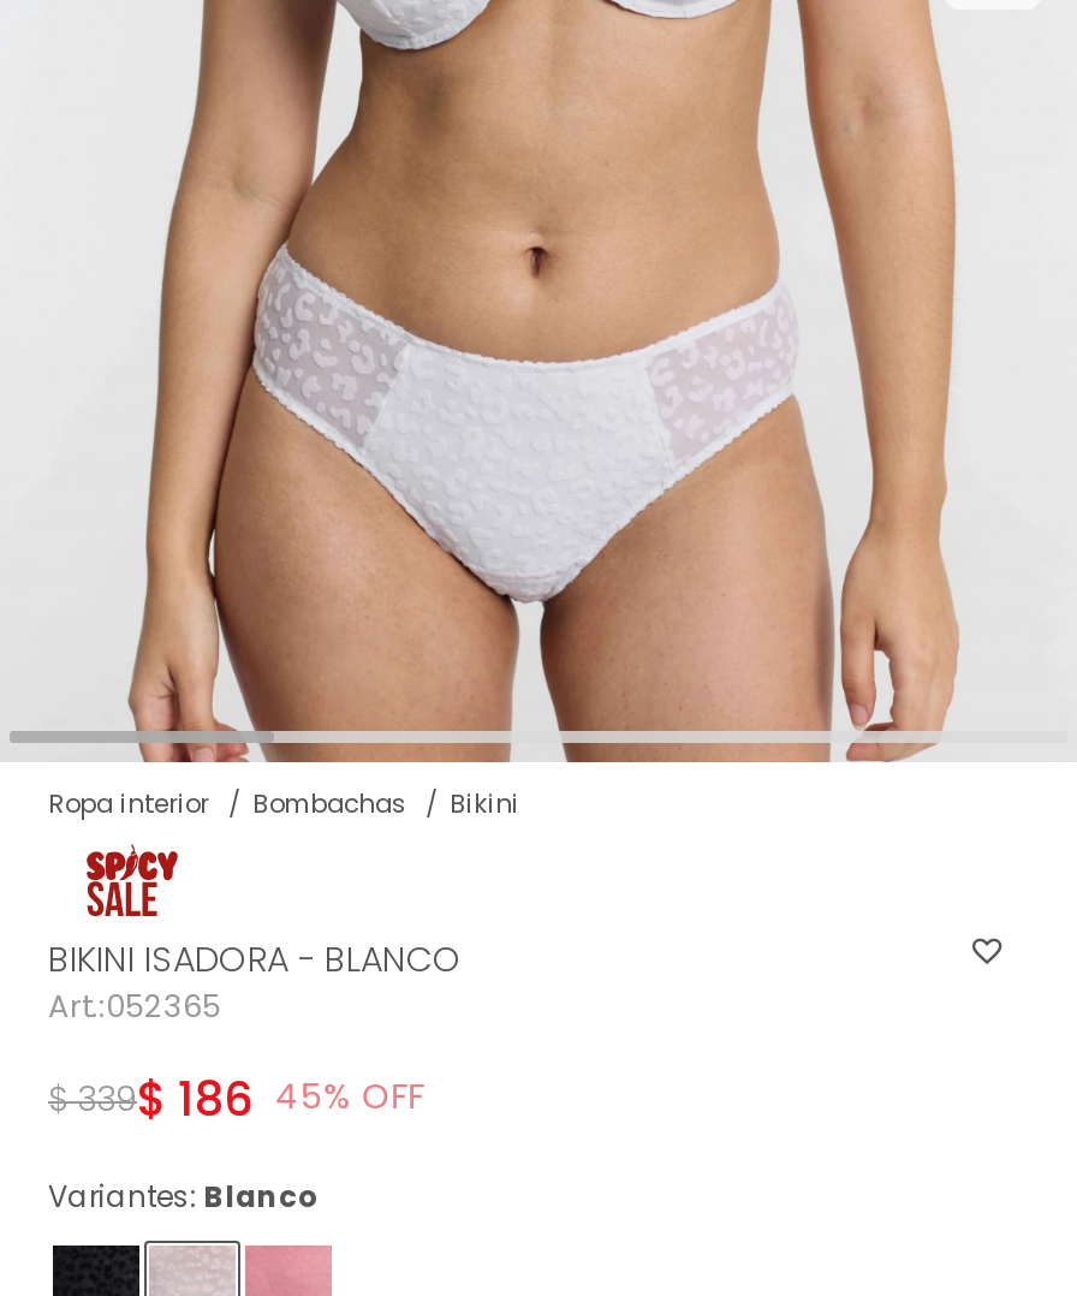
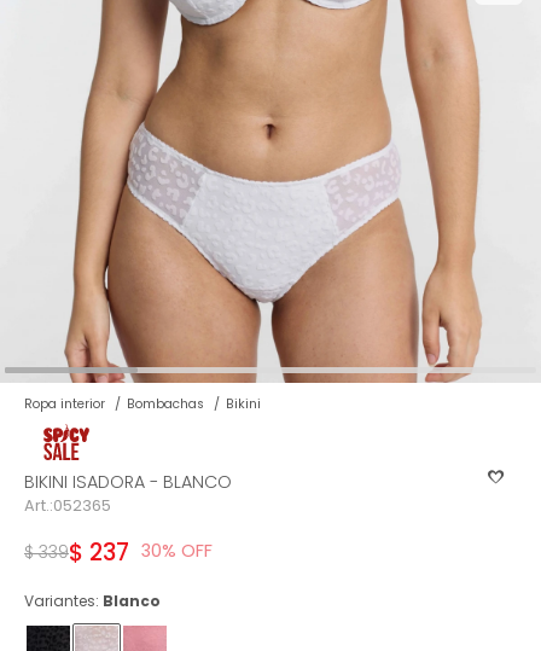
[137,1068,252,1132] $ 186 -> [69,536,129,569] $ 237
[276,1072,324,1120] 45 -> [141,538,161,563] 30

